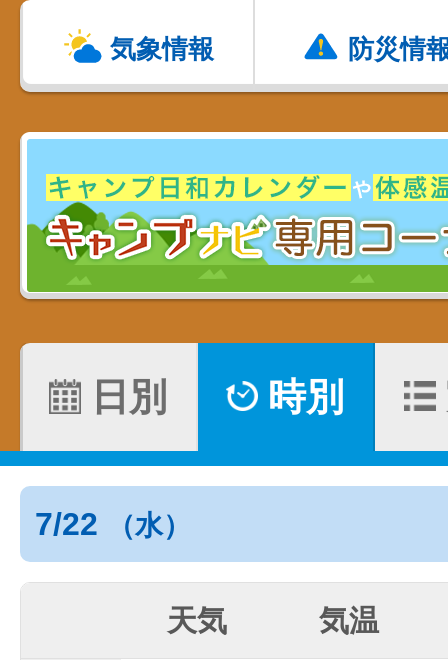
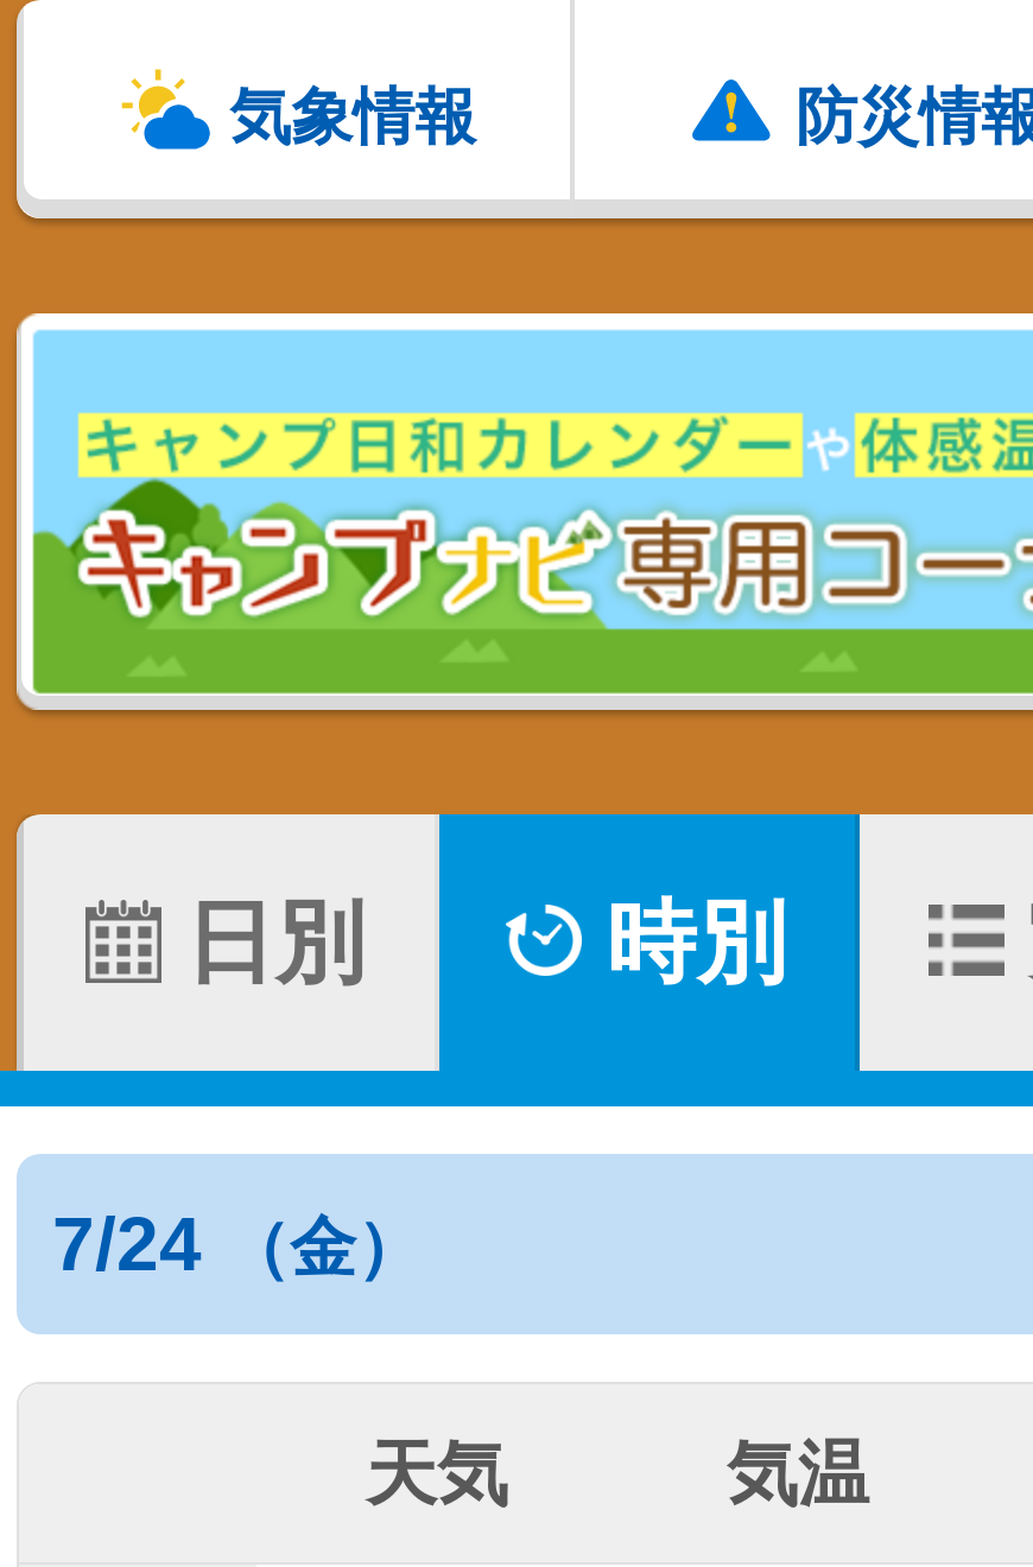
[35,506,191,542] 7/22（水） -> [52,1201,423,1287] 7/24（金）

